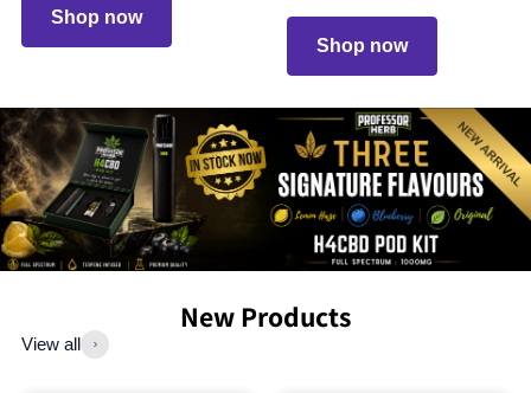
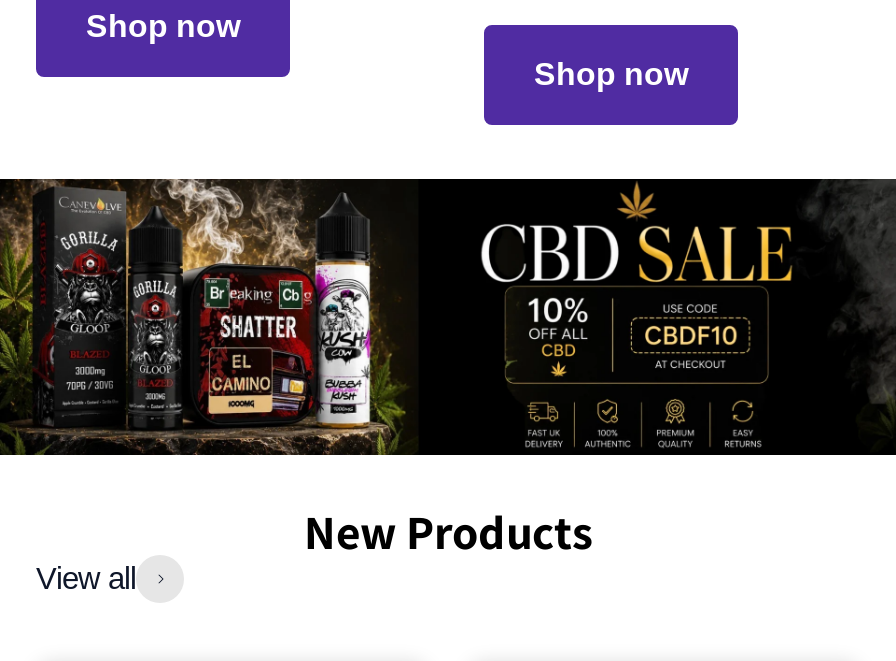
[4,107,527,271] [image] -> [6,177,890,455] [image]

